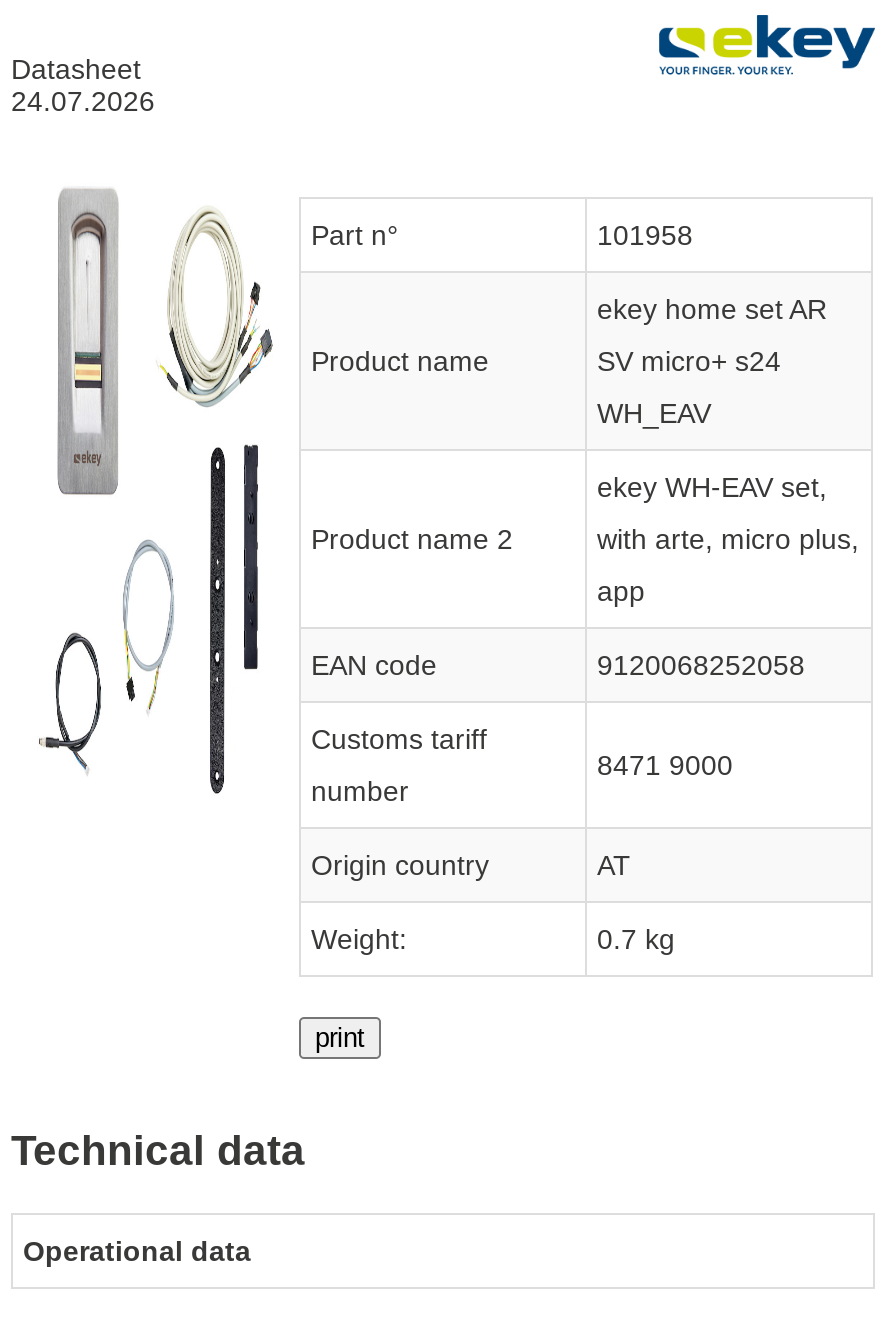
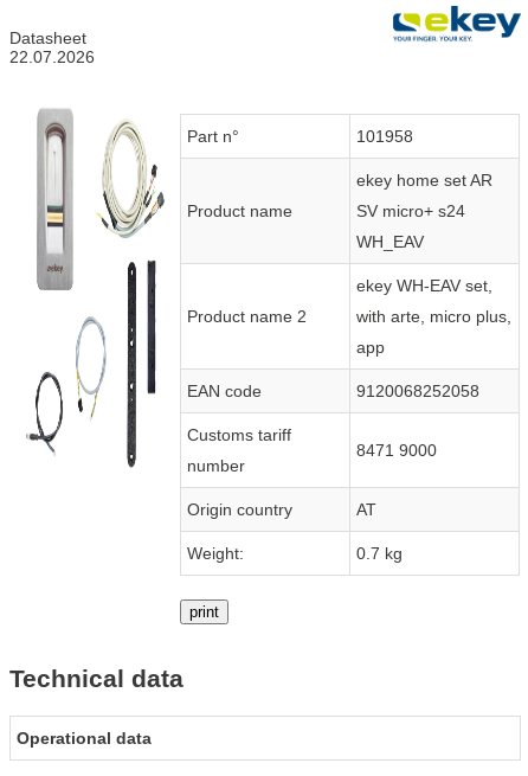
[11,85,155,117] 24.07.2026 -> [9,47,95,66] 22.07.2026

